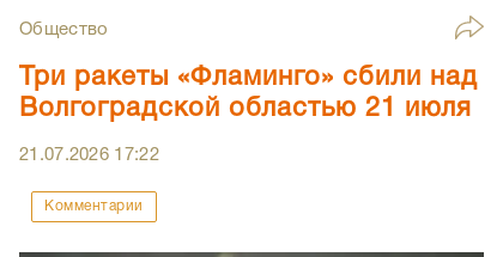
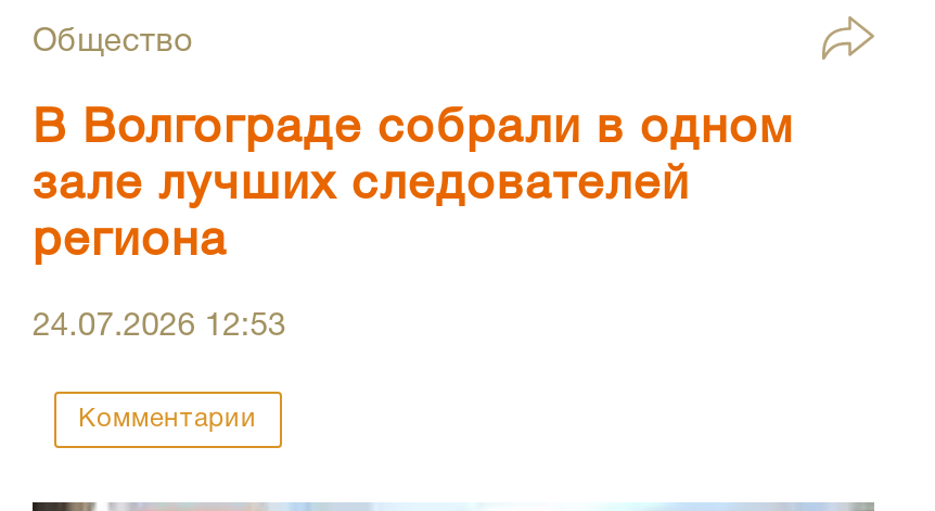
[19,66,478,121] Три ракеты «Фламинго» сбили над | Волгоградской областью 21 июля -> [33,107,794,263] В Волгограде собрали в одном | зале лучших следователей | региона
[19,147,159,164] 21.07.2026 17:22 -> [33,311,286,342] 24.07.2026 12:53

